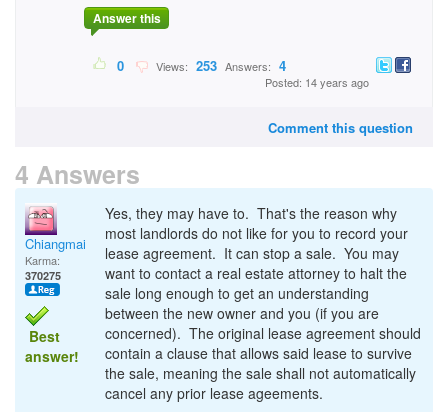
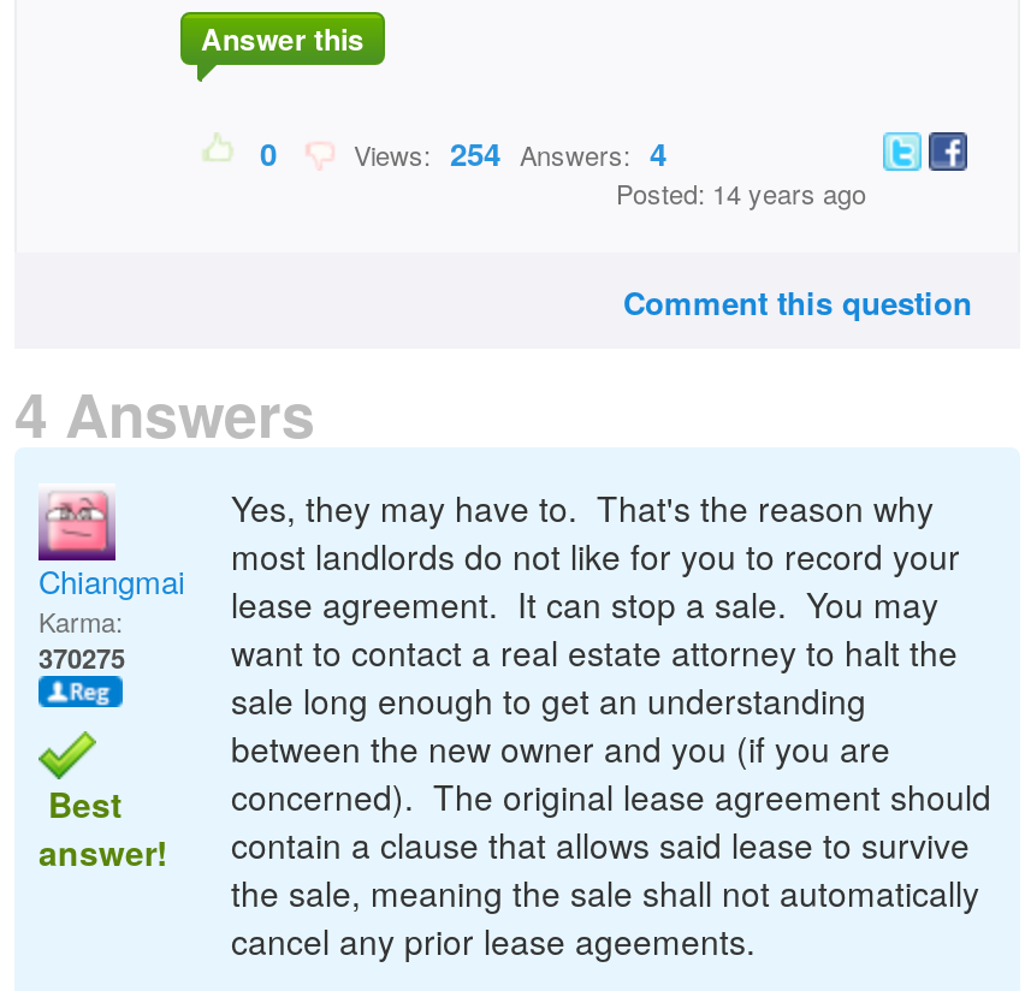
[150,56,286,75] Views: 253 Answers: 4 -> [339,130,666,176] Views: 254 Answers: 4

